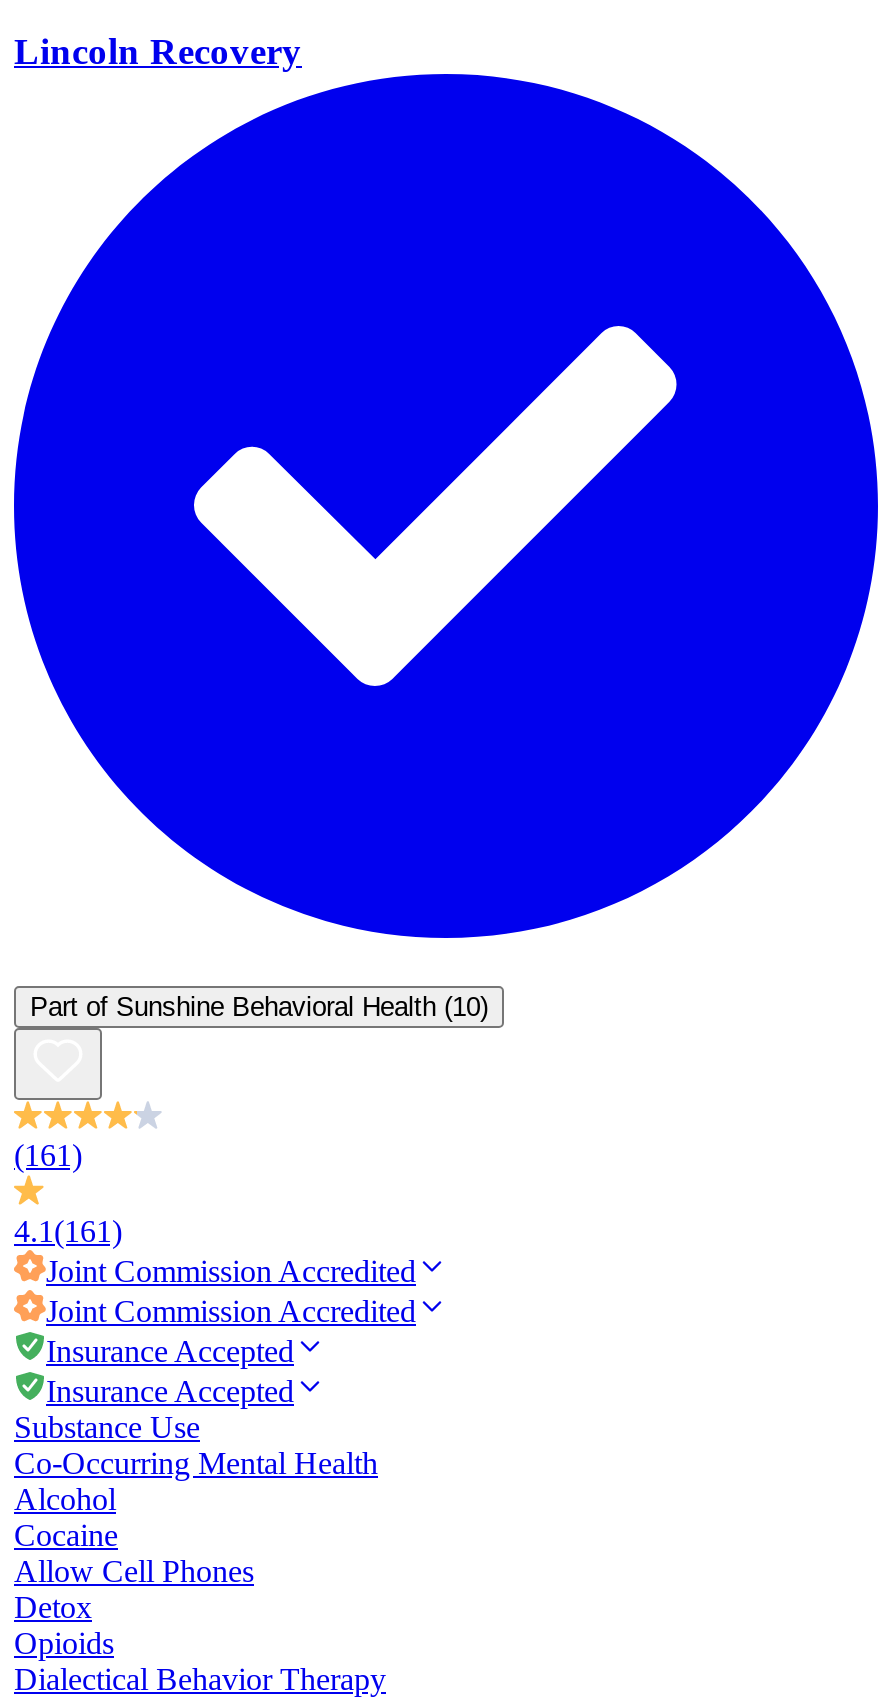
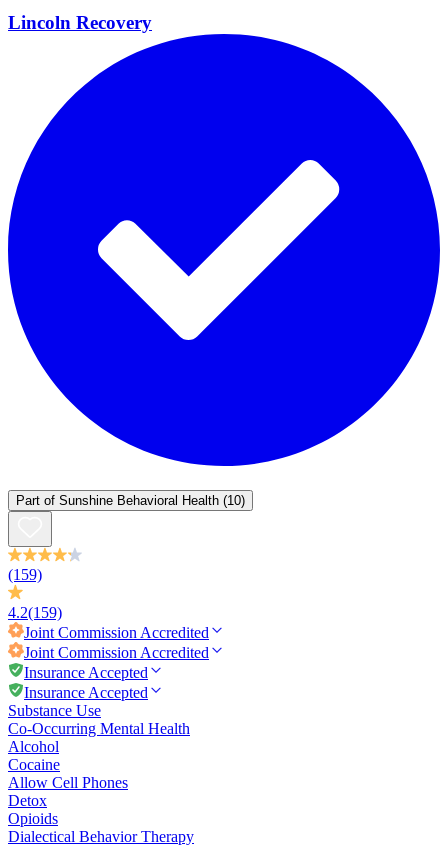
[14,1138,82,1172] (161) -> [8,566,42,583] (159)
[14,1214,122,1248] 4.1 (161) -> [8,604,62,621] 4.2 (159)

